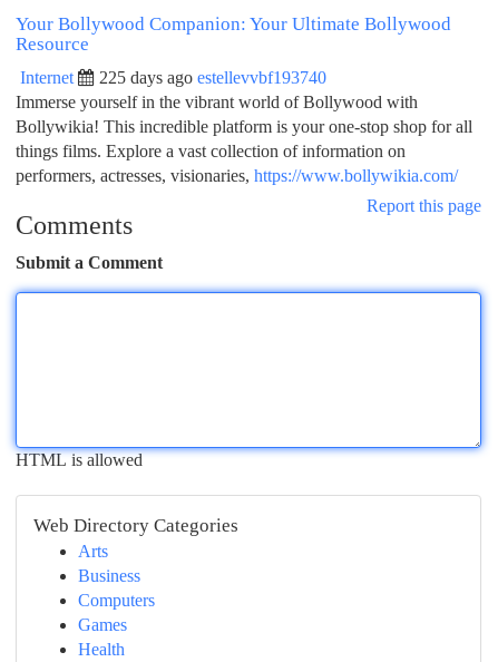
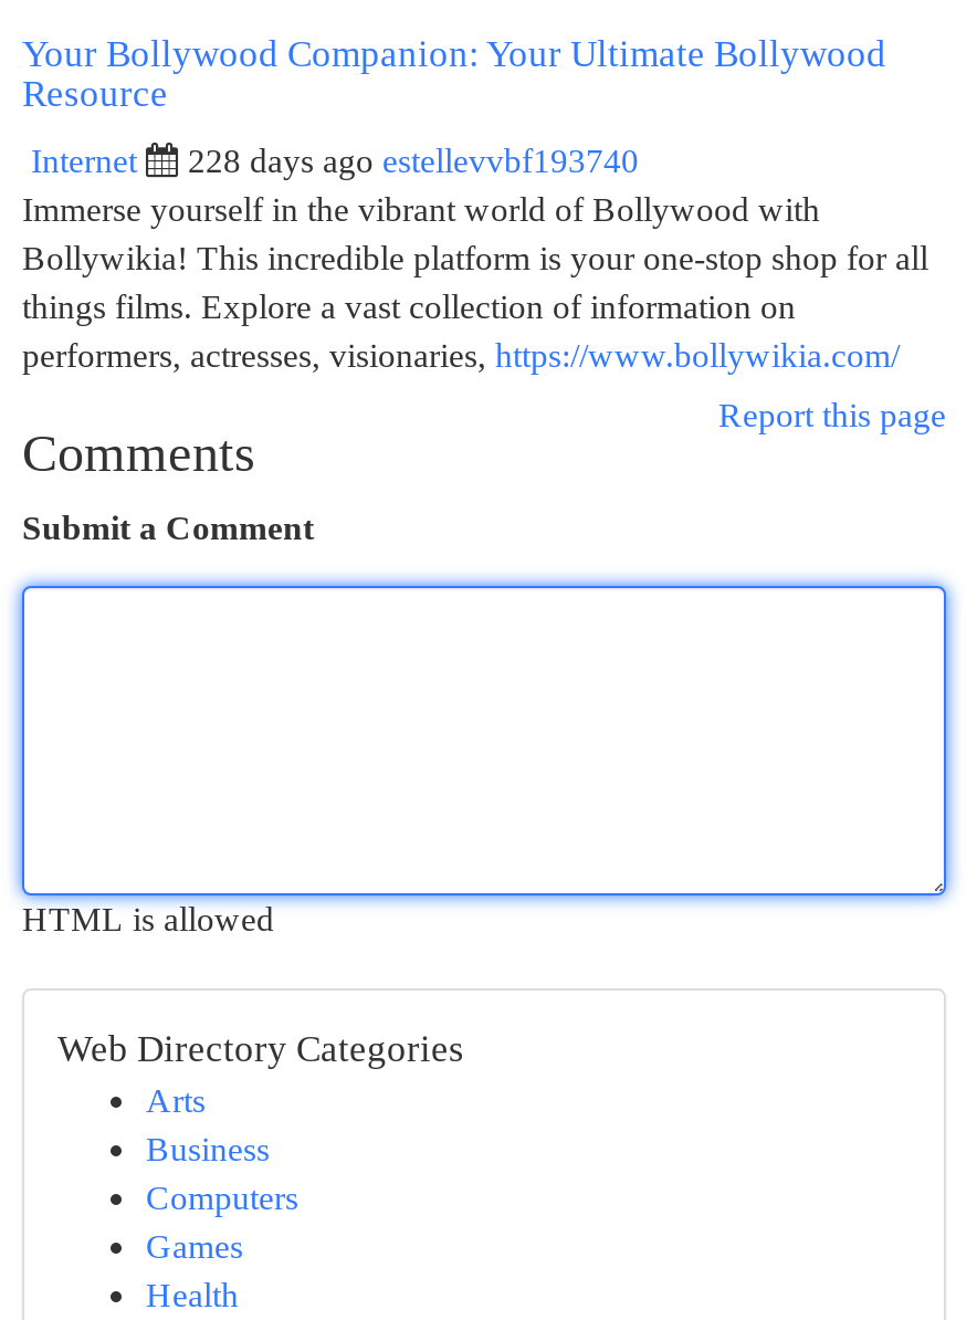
[99,68,326,87] 225 days ago estellevvbf193740 -> [188,142,639,179] 228 days ago estellevvbf193740

